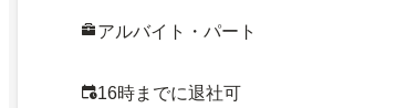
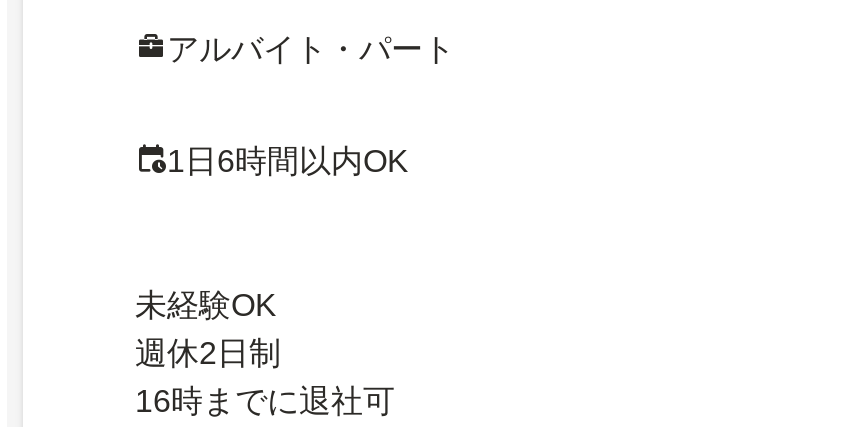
none -> [135,287,281,369] 未経験OK | 週休2日制
none -> [167,143,409,177] 1日6時間以内OK

